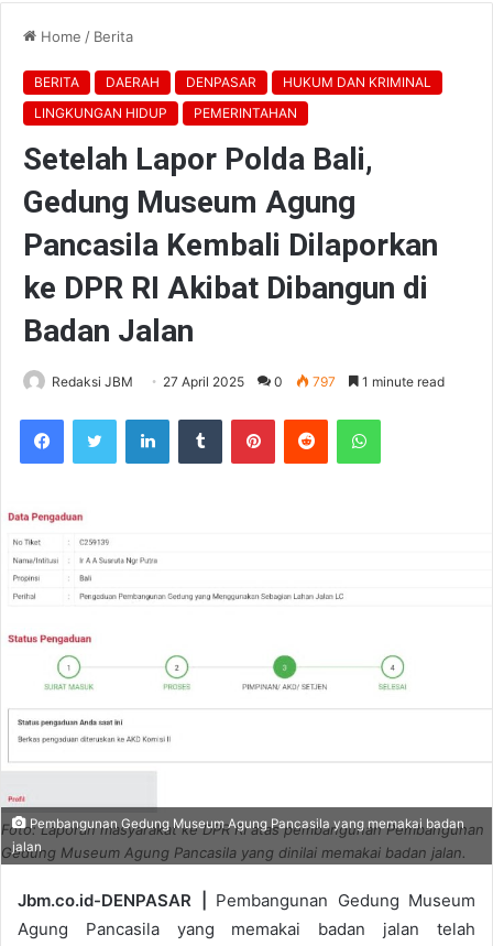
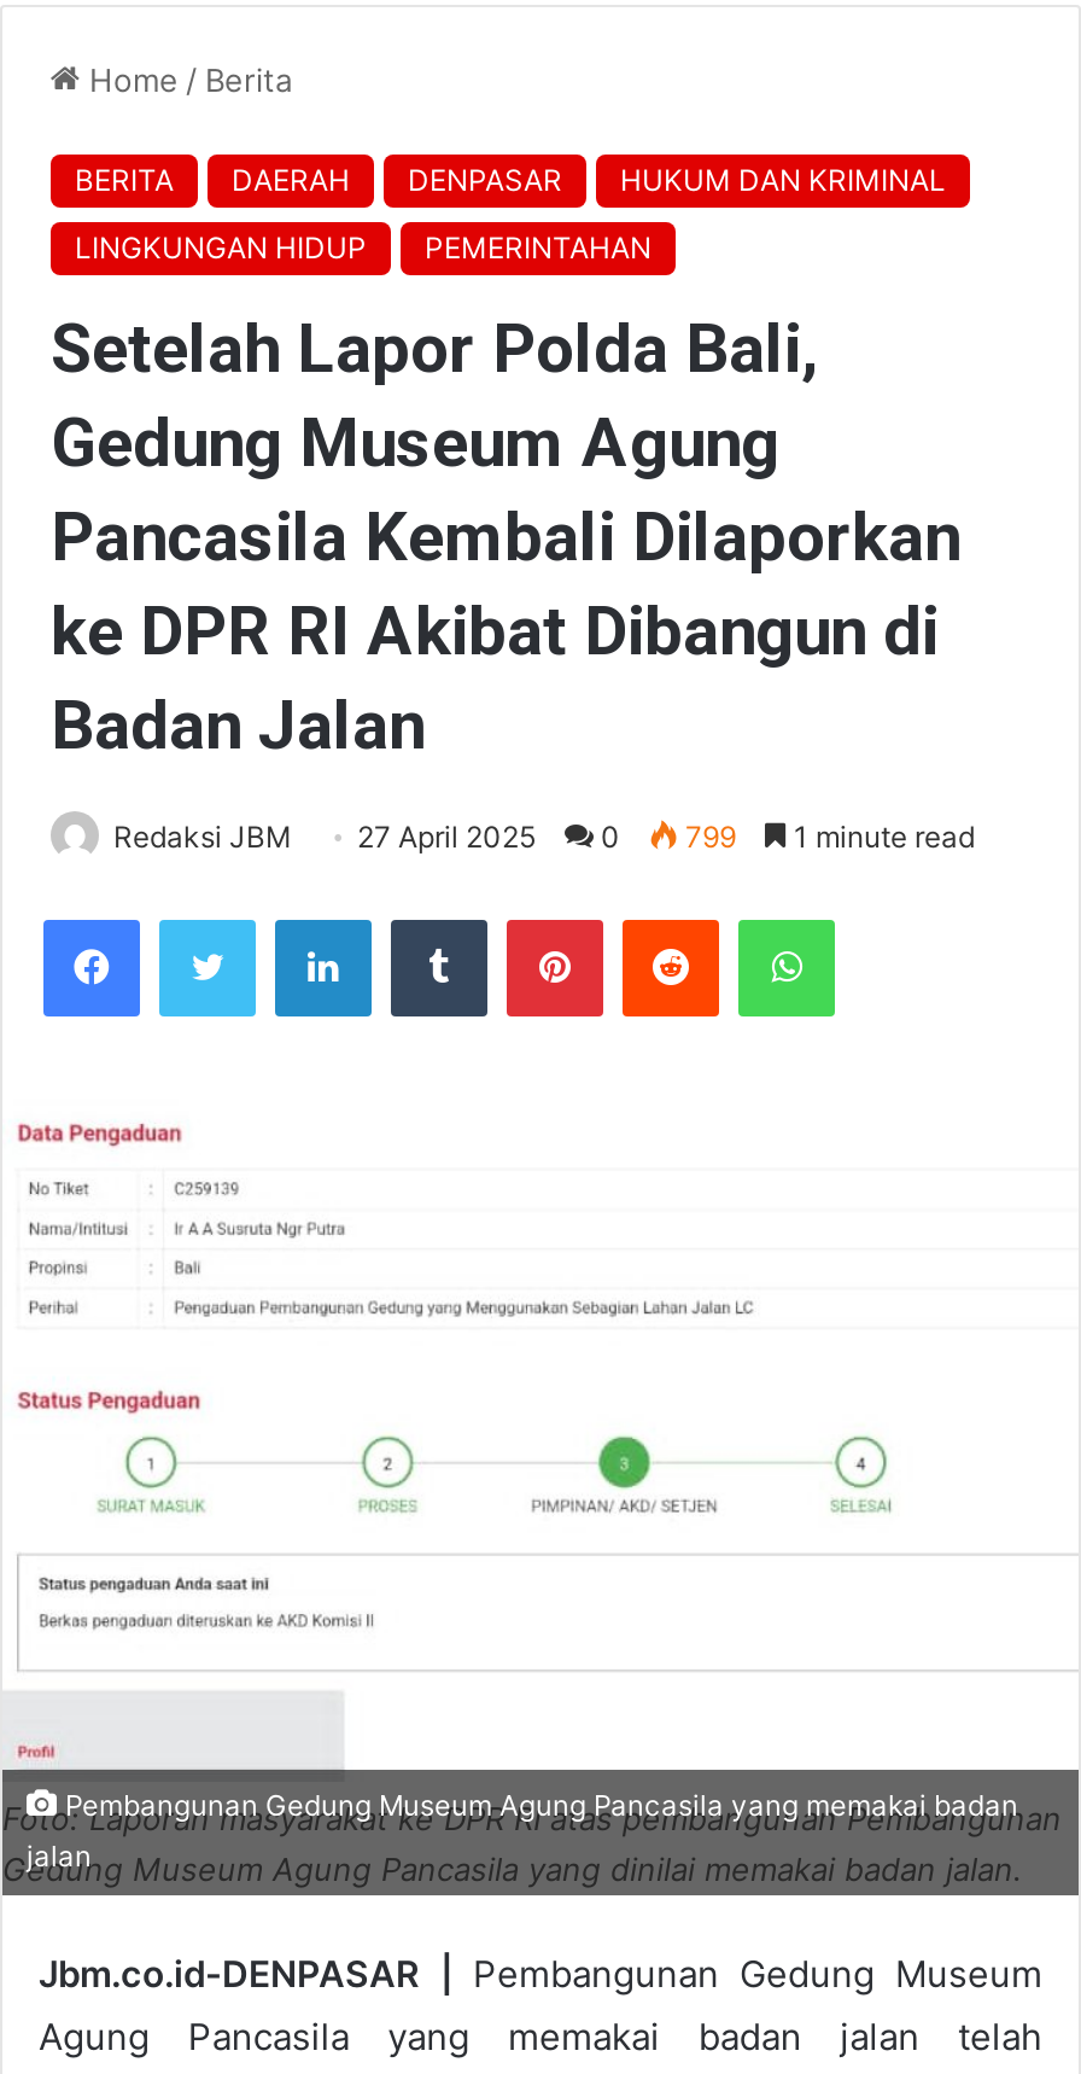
[52,374,445,390] Redaksi JBM 27 April 2025 0 797 1 minute read -> [113,819,975,855] Redaksi JBM 27 April 2025 0 799 1 minute read

